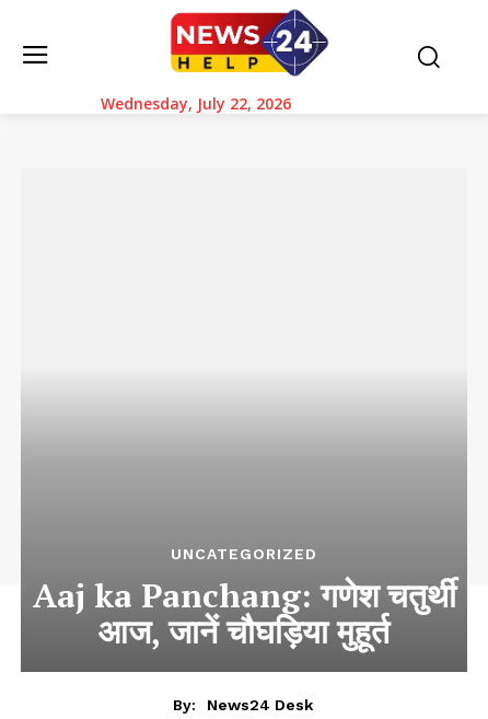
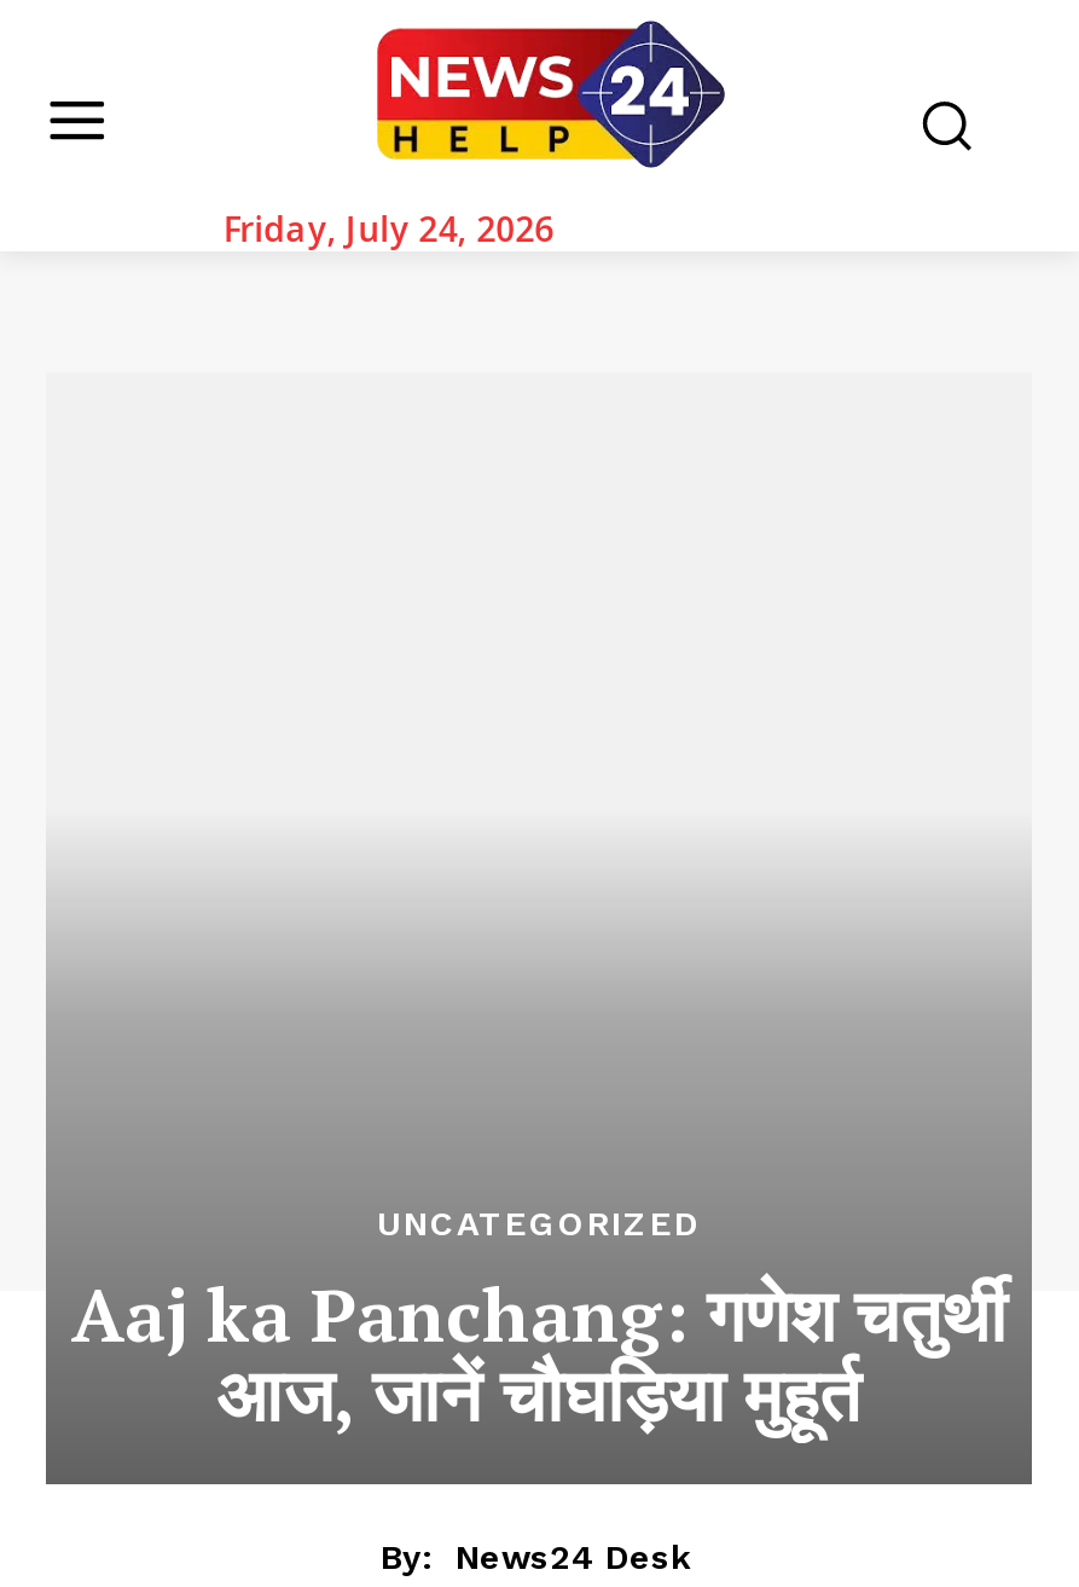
[101,93,291,114] Wednesday, July 22, 2026 -> [223,206,554,252] Friday, July 24, 2026

